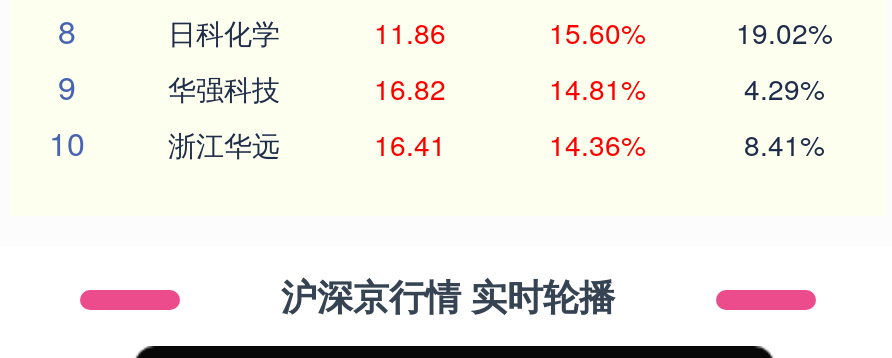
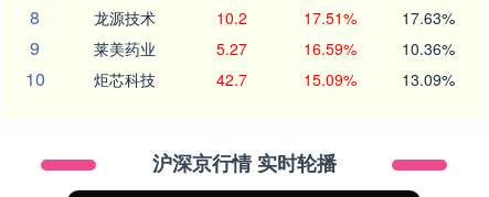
[168,12,832,52] 日科化学 | 11.86 | 15.60% | 19.02% -> [94,7,454,29] 龙源技术 | 10.2 | 17.51% | 17.63%
[168,68,824,108] 华强科技 | 16.82 | 14.81% | 4.29% -> [94,37,454,59] 莱美药业 | 5.27 | 16.59% | 10.36%
[168,124,824,164] 浙江华远 | 16.41 | 14.36% | 8.41% -> [94,68,454,90] 炬芯科技 | 42.7 | 15.09% | 13.09%

